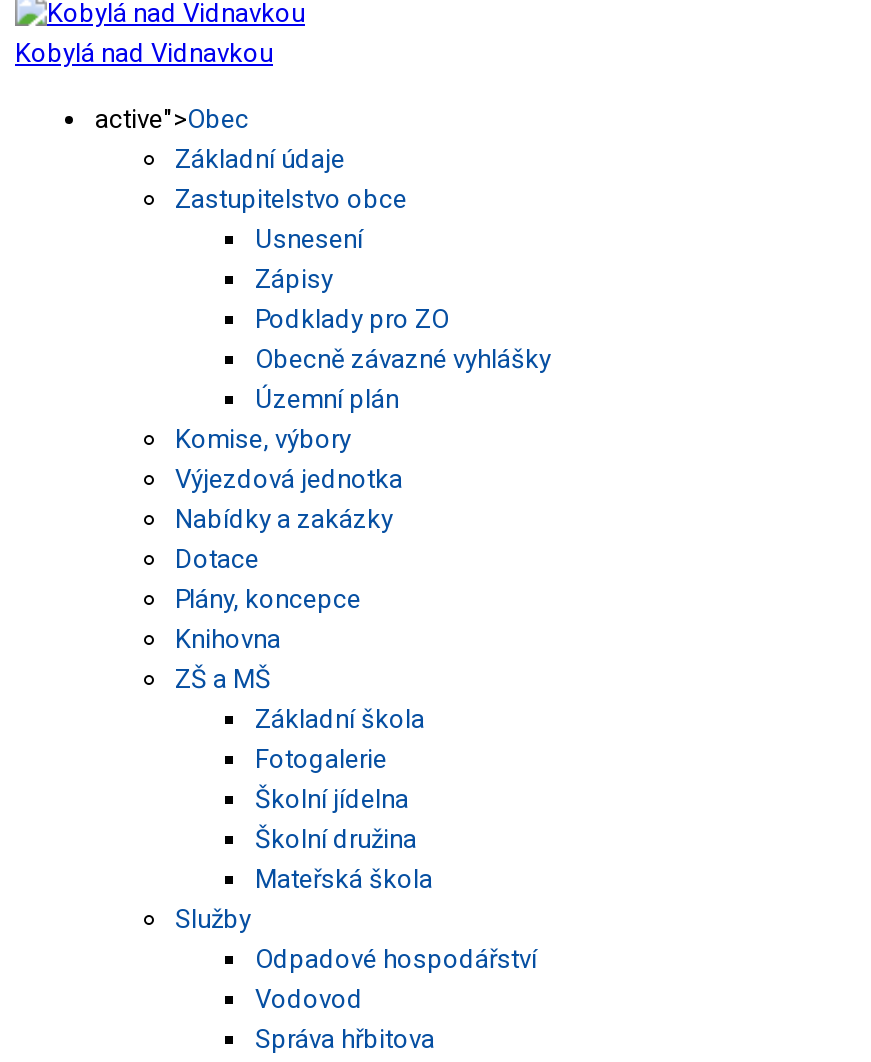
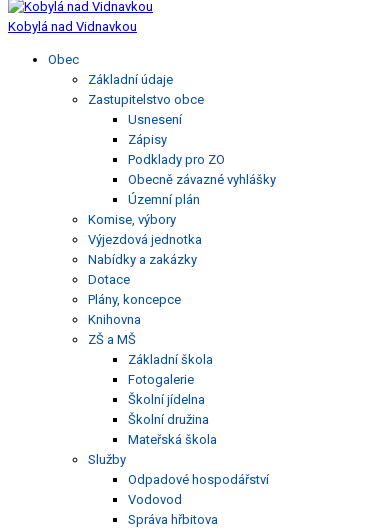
[95,104,249,134] active">Obec -> [48,52,79,67] Obec

